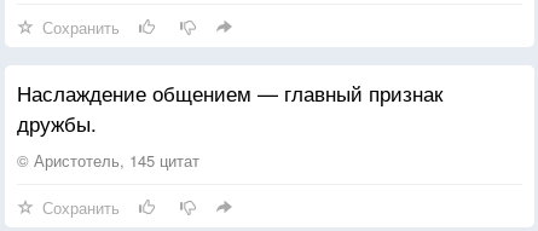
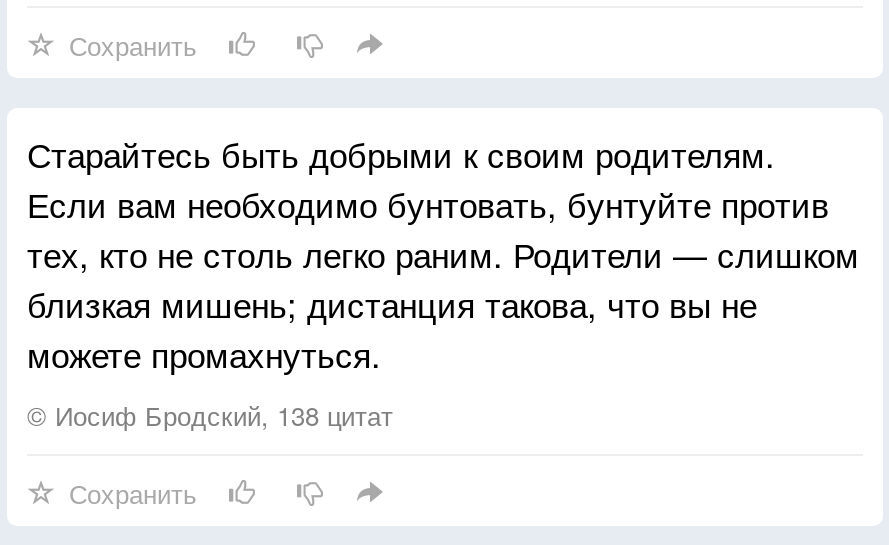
[17,77,442,171] Наслаждение общением — главный признак | дружбы. | © Аристотель, 145 цитат -> [27,127,859,433] Старайтесь быть добрыми к своим родителям. | Если вам необходимо бунтовать, бунтуйте против | тех, кто не столь легко раним. Родители — слишком | близкая мишень; дистанция такова, что вы не | можете промахнуться. | © Иосиф Бродский, 138 цитат

